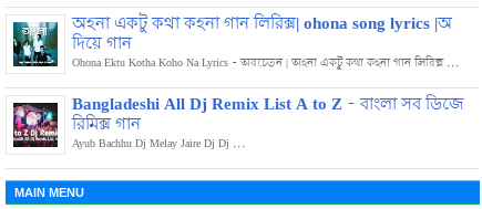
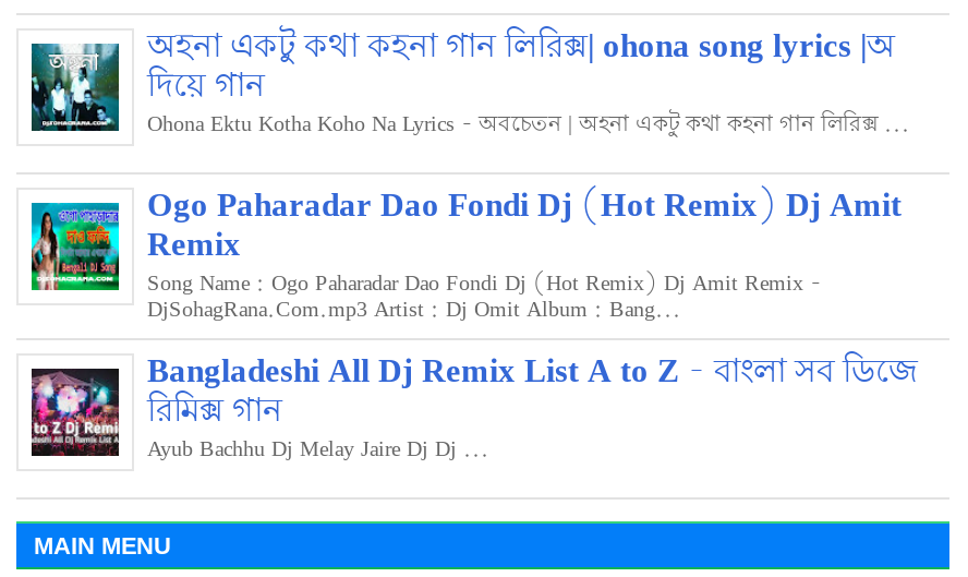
none -> [29,184,902,328] [image] | Ogo Paharadar Dao Fondi Dj (Hot Remix) Dj Amit | Remix | Song Name : Ogo Paharadar Dao Fondi Dj (Hot Remix) Dj Amit Remix - | DjSohagRana.Com.mp3 Artist : Dj Omit Album : Bang...

